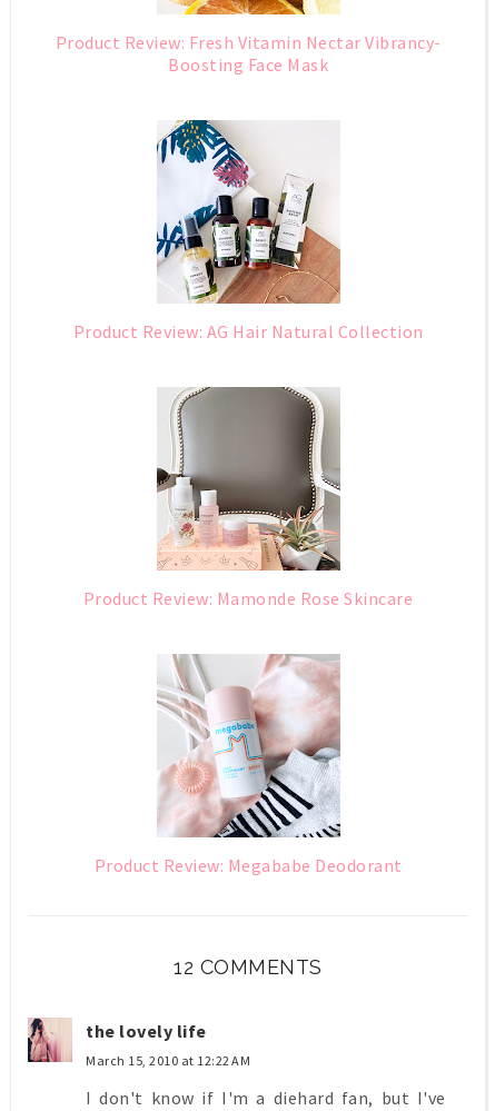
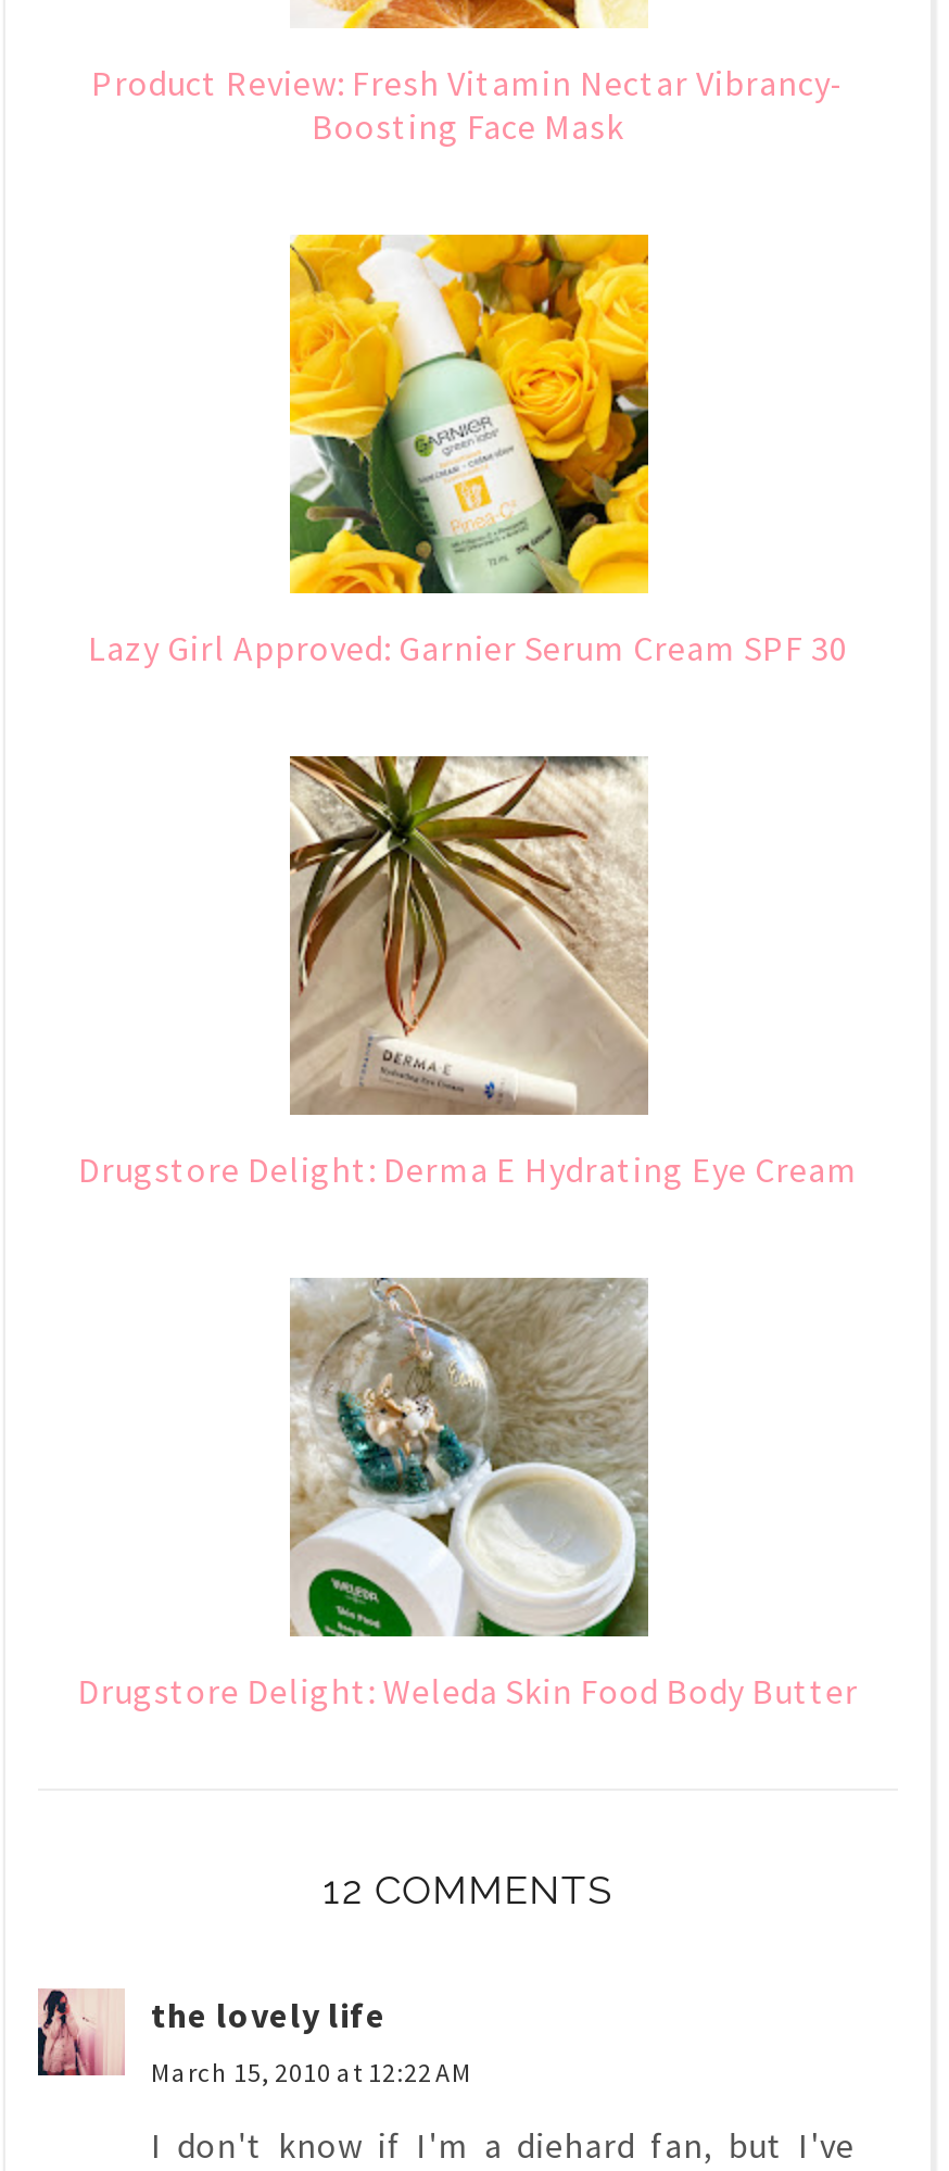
[73,119,423,342] [image] | Product Review: AG Hair Natural Collection -> [88,233,848,668] [image] | Lazy Girl Approved: Garnier Serum Cream SPF 30
[83,386,413,609] [image] | Product Review: Mamonde Rose Skincare -> [78,754,858,1190] [image] | Drugstore Delight: Derma E Hydrating Eye Cream
[94,654,402,876] [image] | Product Review: Megababe Deodorant -> [78,1276,858,1711] [image] | Drugstore Delight: Weleda Skin Food Body Butter

